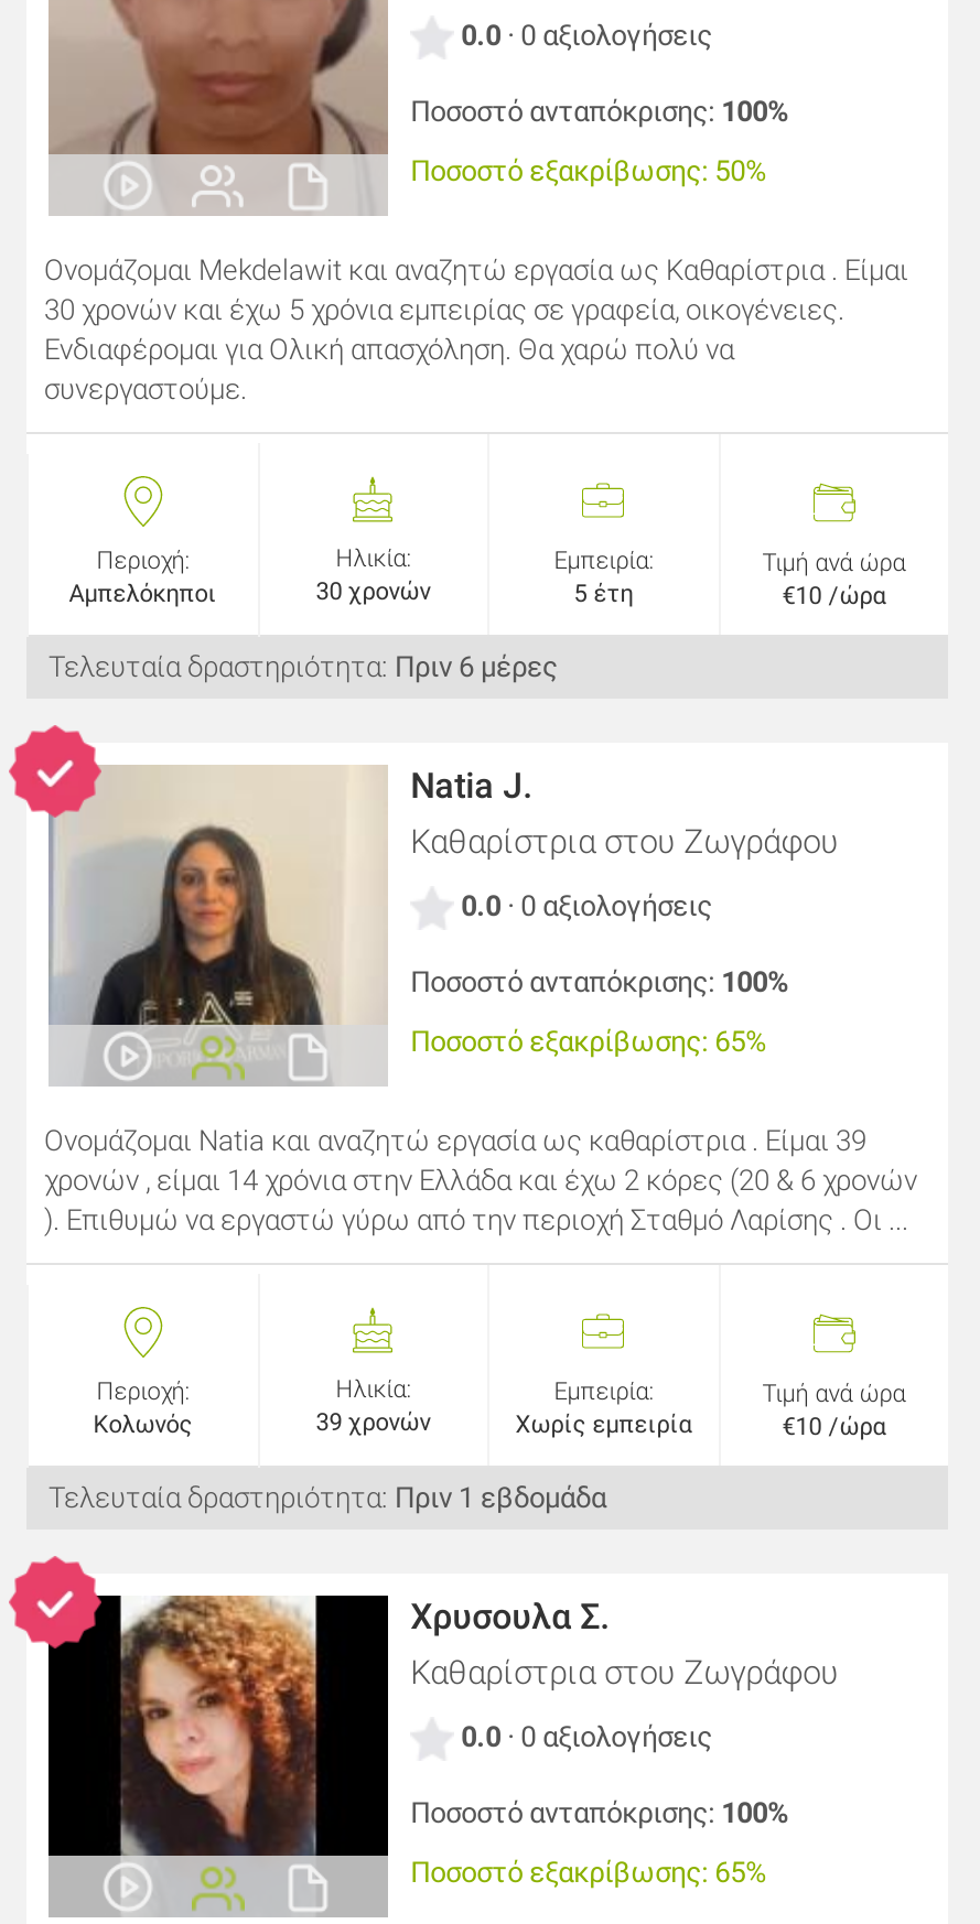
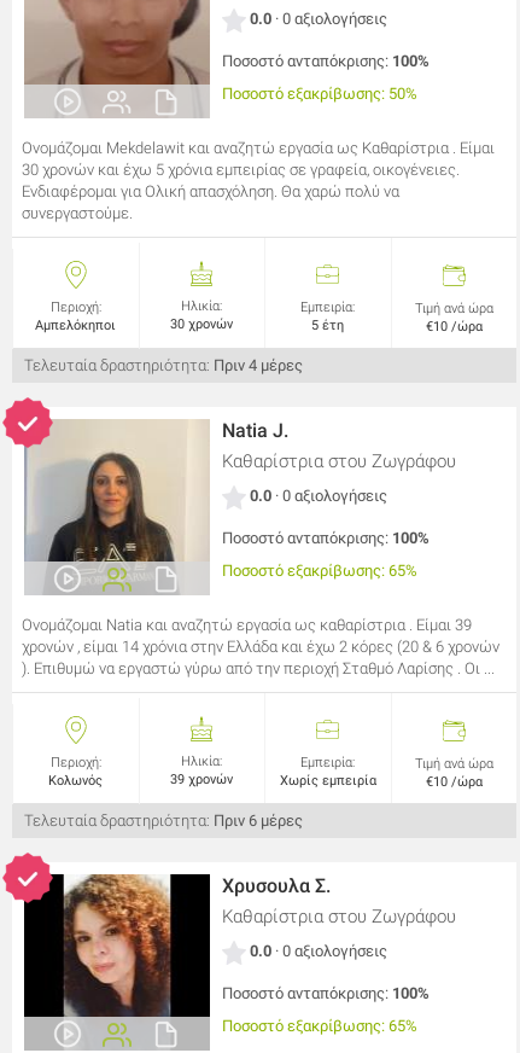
none -> [24,356,303,375] Τελευταία δραστηριότητα: Πριν 4 μέρες
moved [49,651,558,684] -> [24,812,303,830]: Τελευταία δραστηριότητα: Πριν 6 μέρες
[49,1481,606,1515] Τελευταία δραστηριότητα: Πριν 1 εβδομάδα -> none

